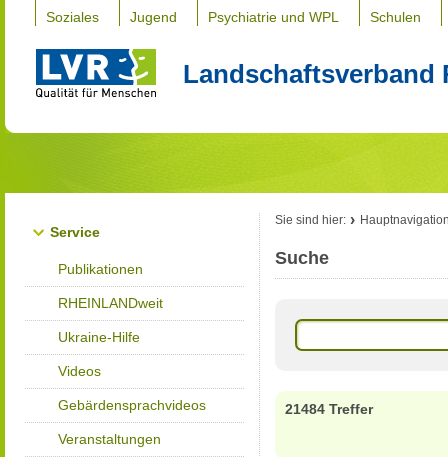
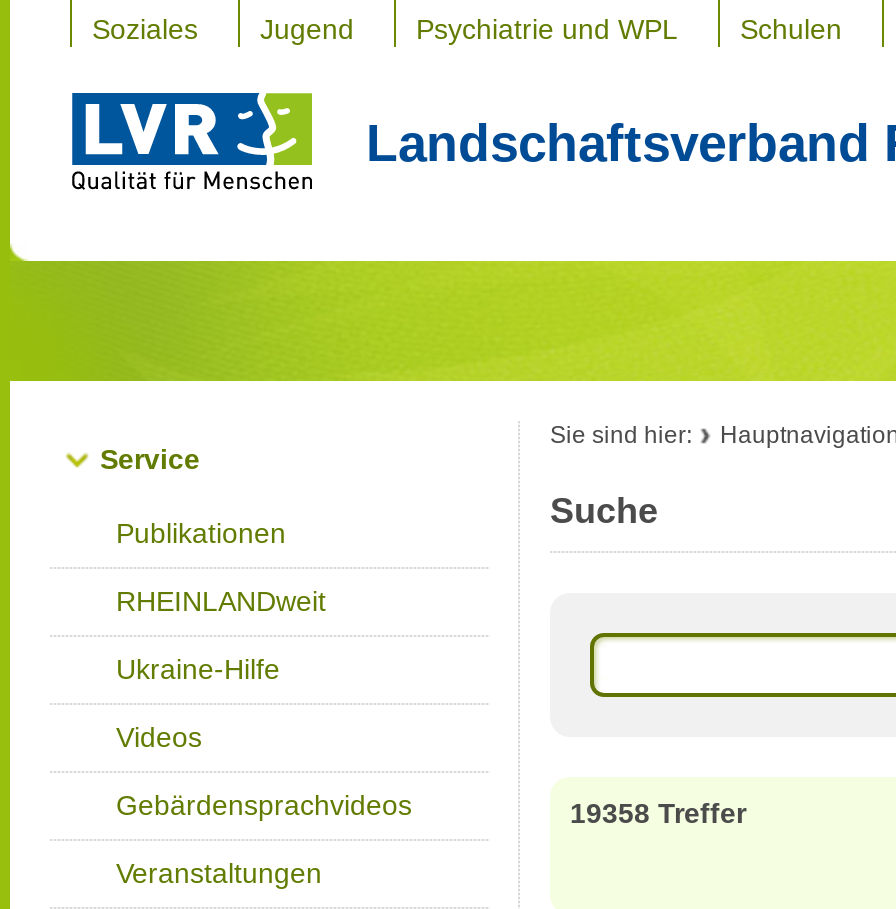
[285,401,373,417] 21484 Treffer -> [570,797,746,829] 19358 Treffer

